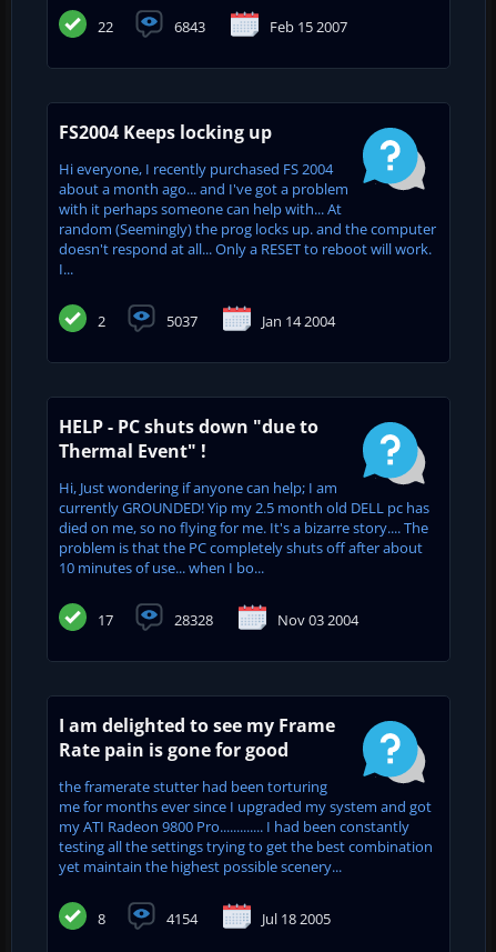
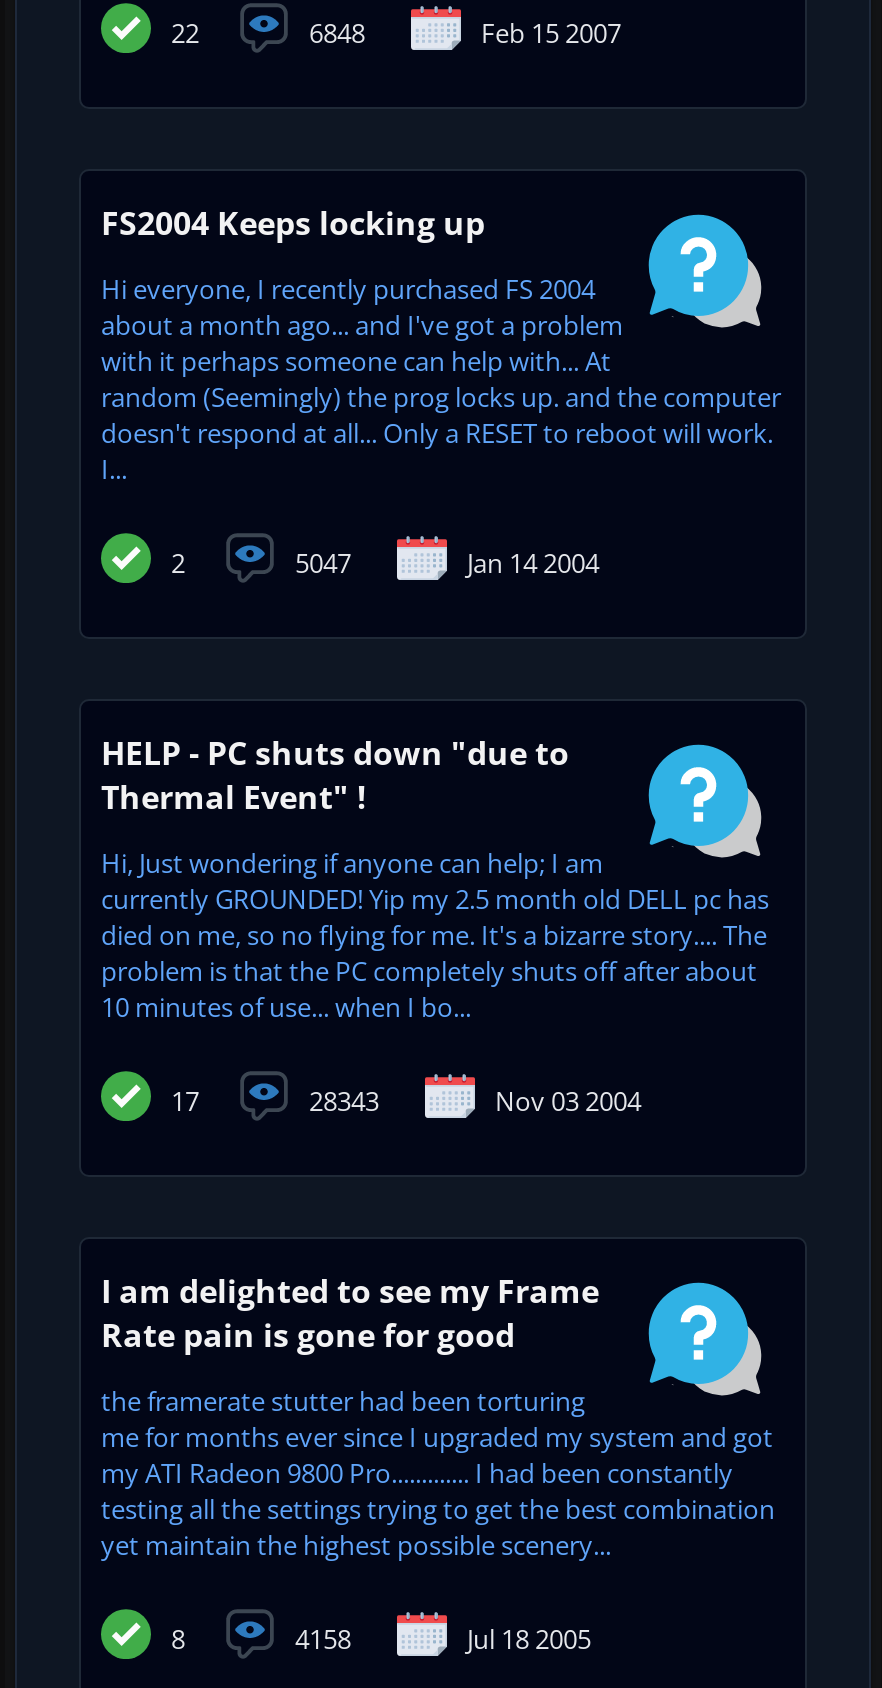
[174,16,205,36] 6843 -> [309,14,365,50] 6848
[166,311,198,331] 5037 -> [295,544,351,580] 5047
[174,609,213,629] 28328 -> [309,1082,379,1118] 28343
[166,908,198,928] 4154 -> [295,1620,351,1656] 4158

